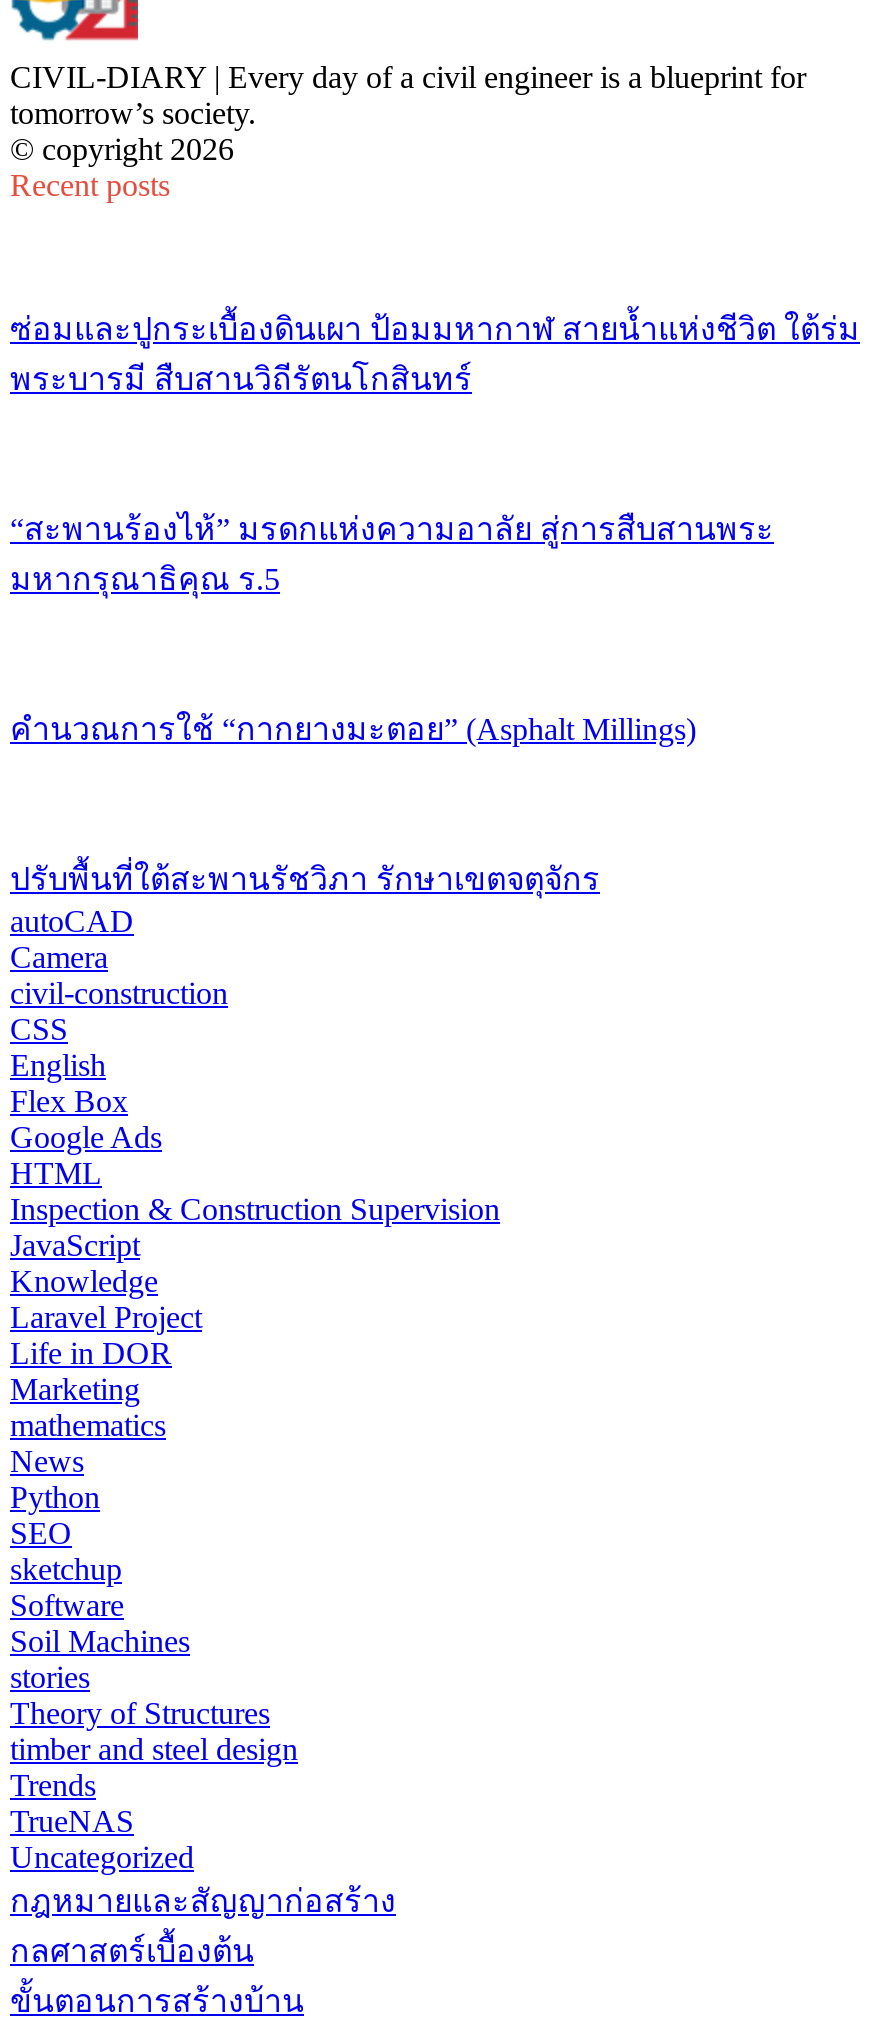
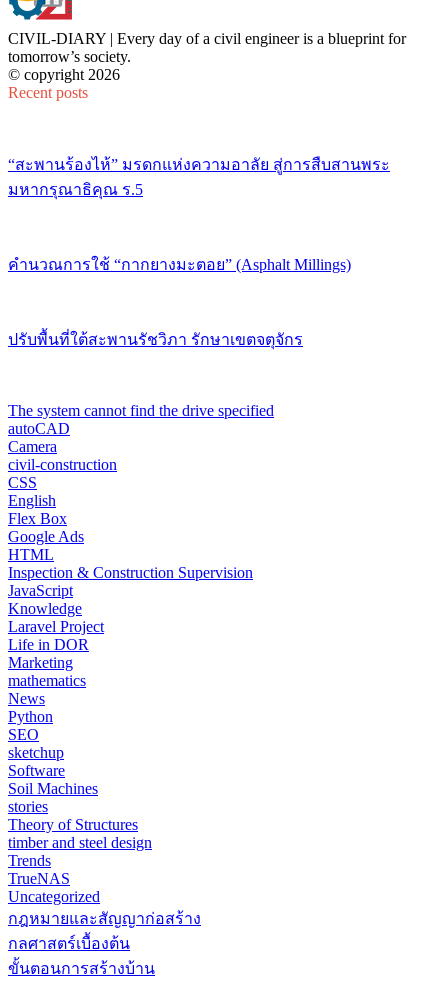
[10,313,860,397] ซ่อมและปูกระเบื้องดินเผา ป้อมมหากาฬ สายน้ำแห่งชีวิต ใต้ร่ม | พระบารมี สืบสานวิถีรัตนโกสินทร์ -> none
moved [10,513,774,897] -> [8,156,390,348]: “สะพานร้องไห้” มรดกแห่งความอาลัย สู่การสืบสานพระ | มหากรุณาธิคุณ ร.5 | คำนวณการใช้ “กากยางมะตอย” (Asphalt Millings) | ปรับพื้นที่ใต้สะพานรัชวิภา รักษาเขตจตุจักร
none -> [8,402,274,419] The system cannot find the drive specified

